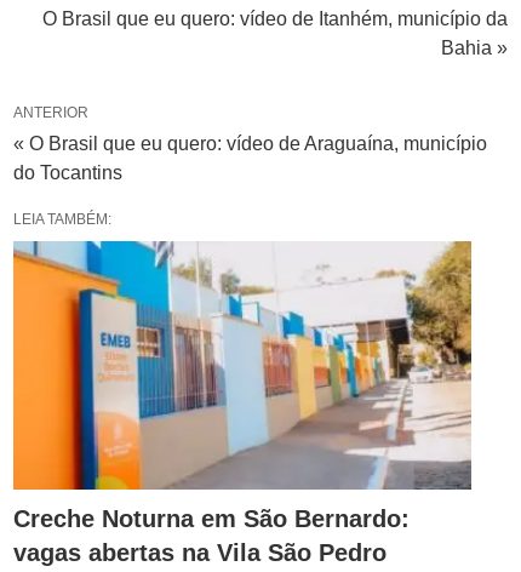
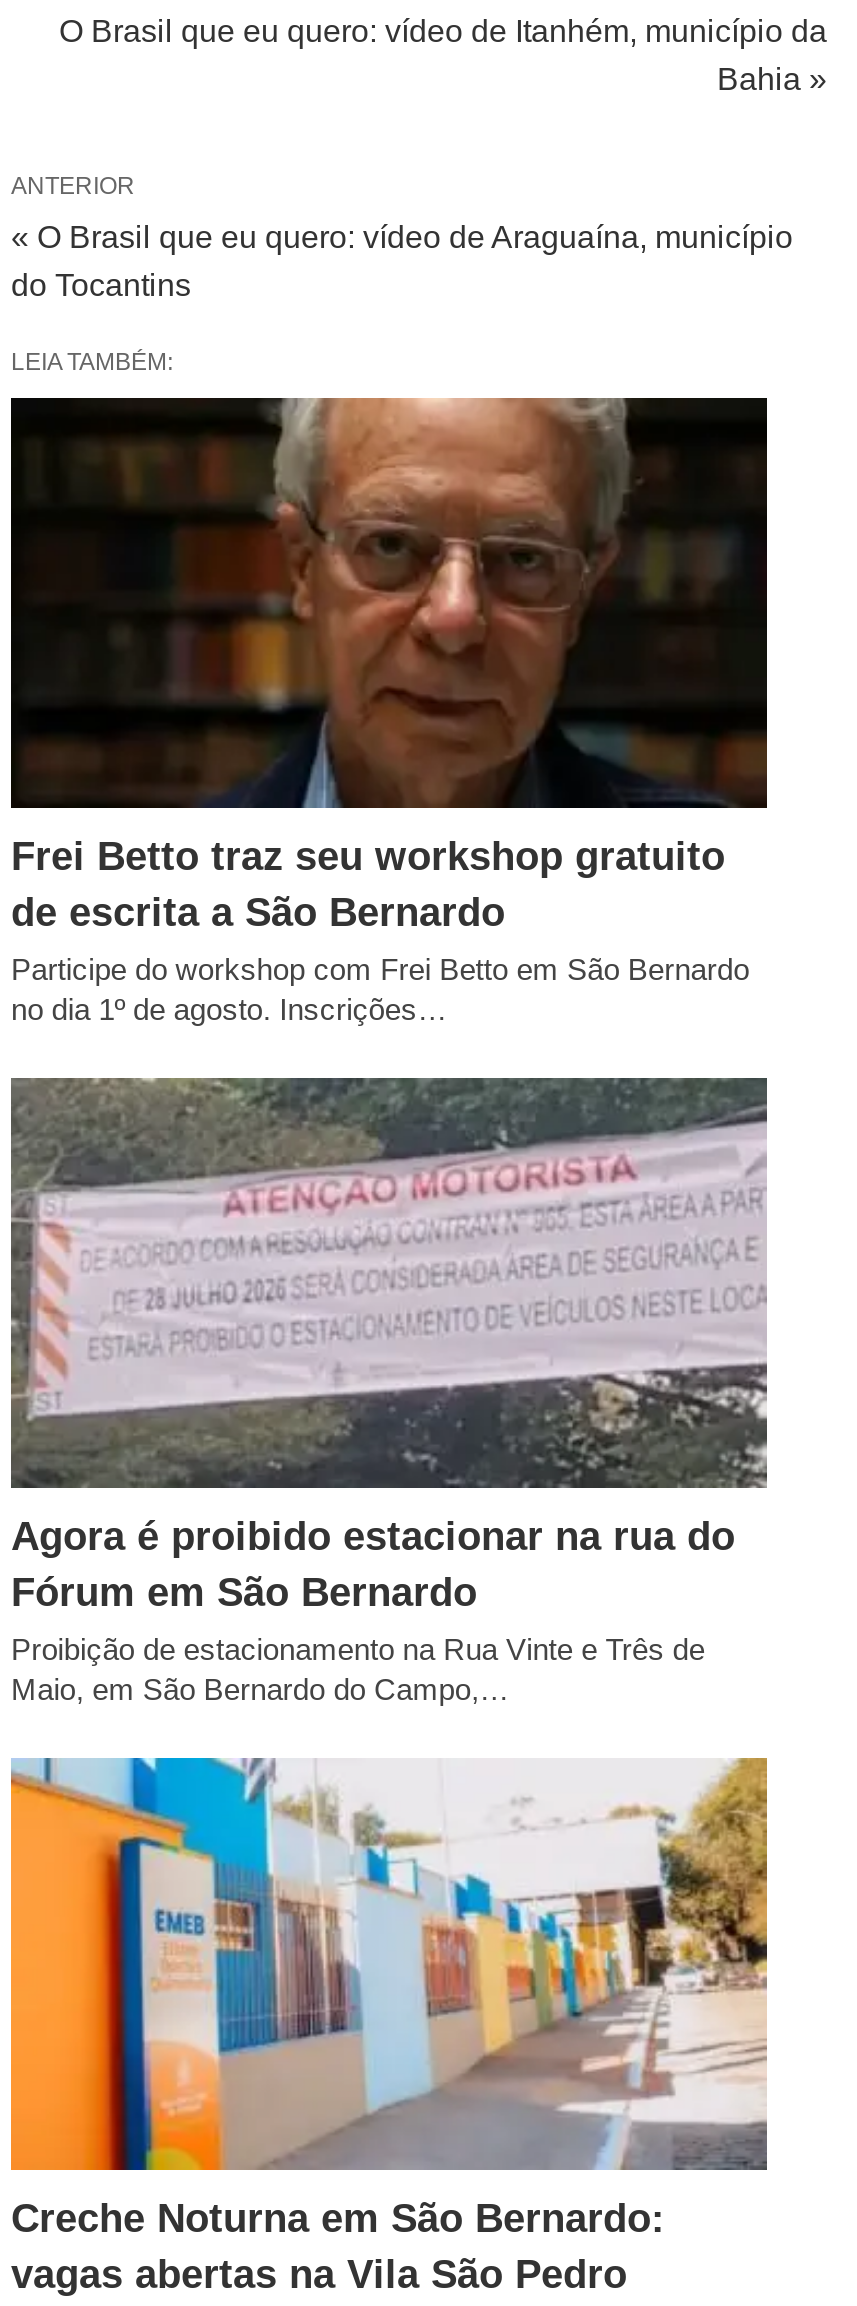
none -> [9,396,769,1026] [image] | Frei Betto traz seu workshop gratuito | de escrita a São Bernardo | Participe do workshop com Frei Betto em São Bernardo | no dia 1º de agosto. Inscrições…
none -> [9,1076,769,1706] [image] | Agora é proibido estacionar na rua do | Fórum em São Bernardo | Proibição de estacionamento na Rua Vinte e Três de | Maio, em São Bernardo do Campo,…

